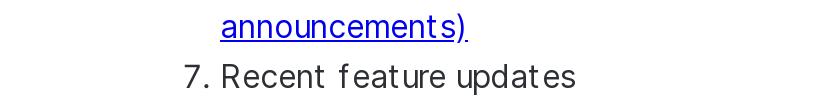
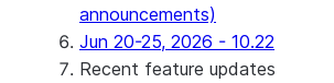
none -> [79,31,274,52] Jun 20-25, 2026 - 10.22

